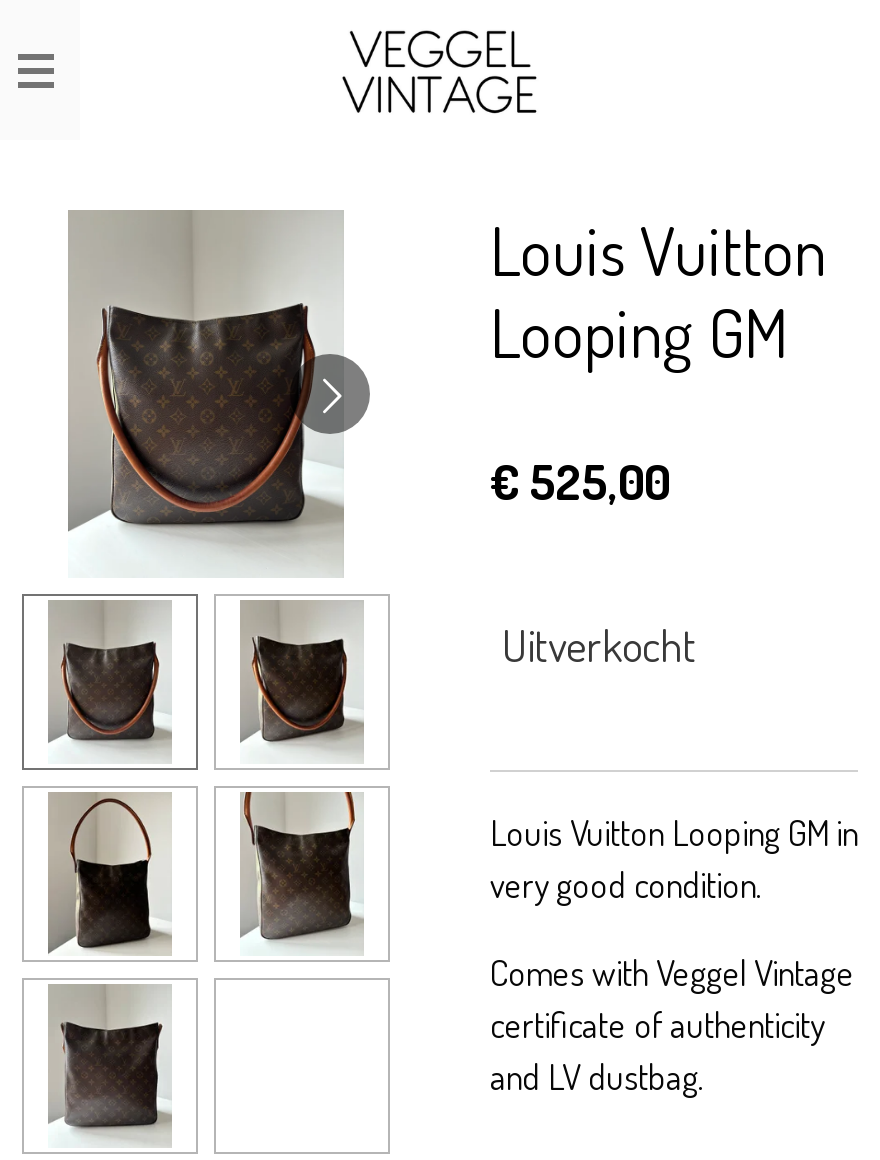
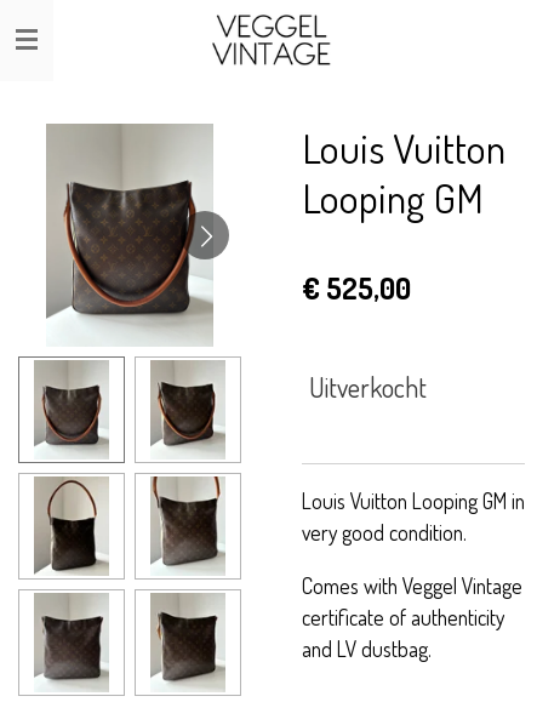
none -> [149,593,227,691] [image]

